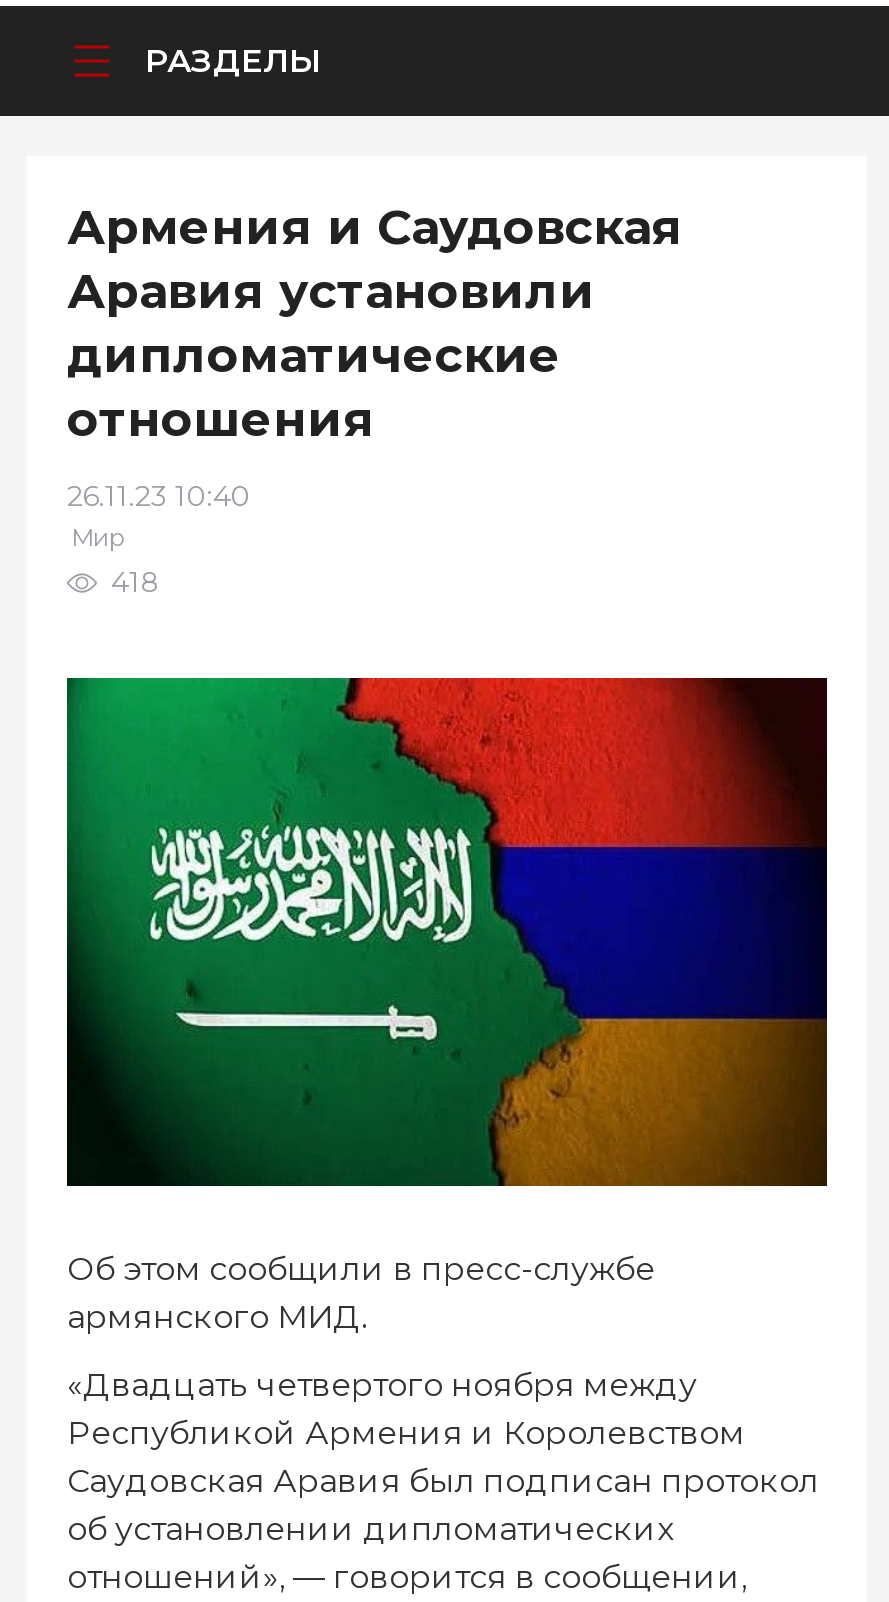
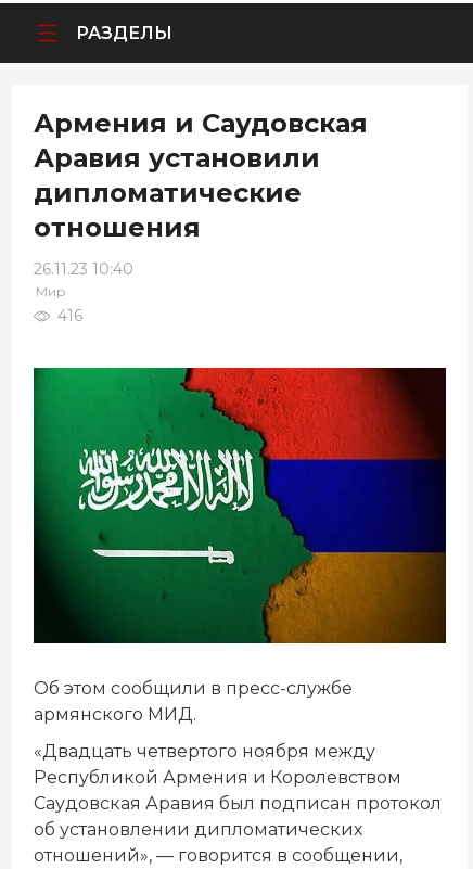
[111,565,161,601] 418 -> [57,306,82,326] 416

